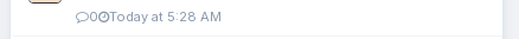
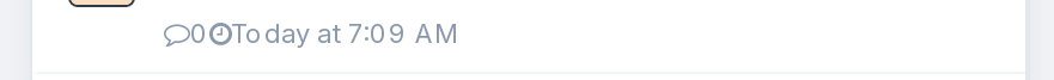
[89,8,222,25] 0 Today at 5:28 AM -> [190,17,458,50] 0 Today at 7:09 AM

